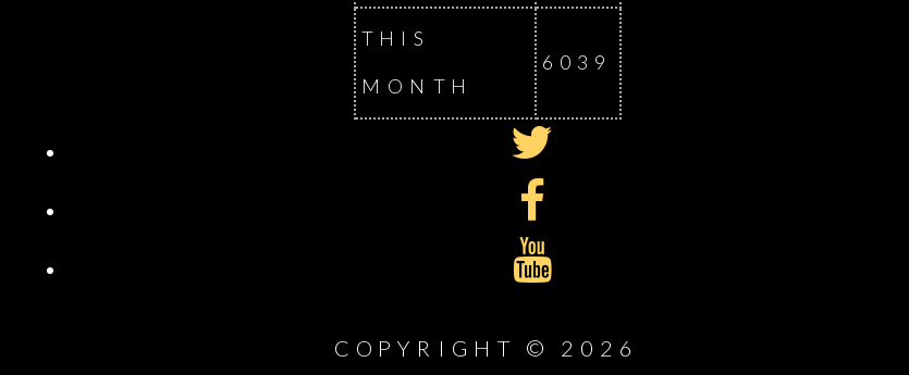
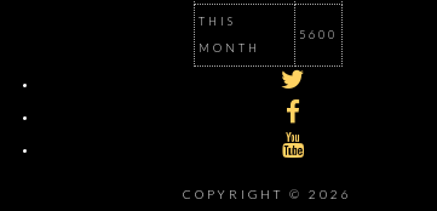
[542,50,612,74] 6039 -> [298,28,337,41] 5600

